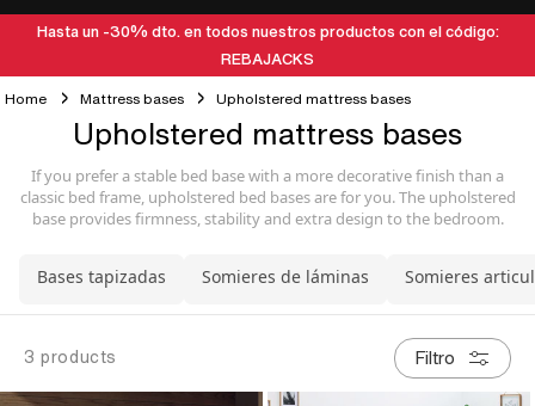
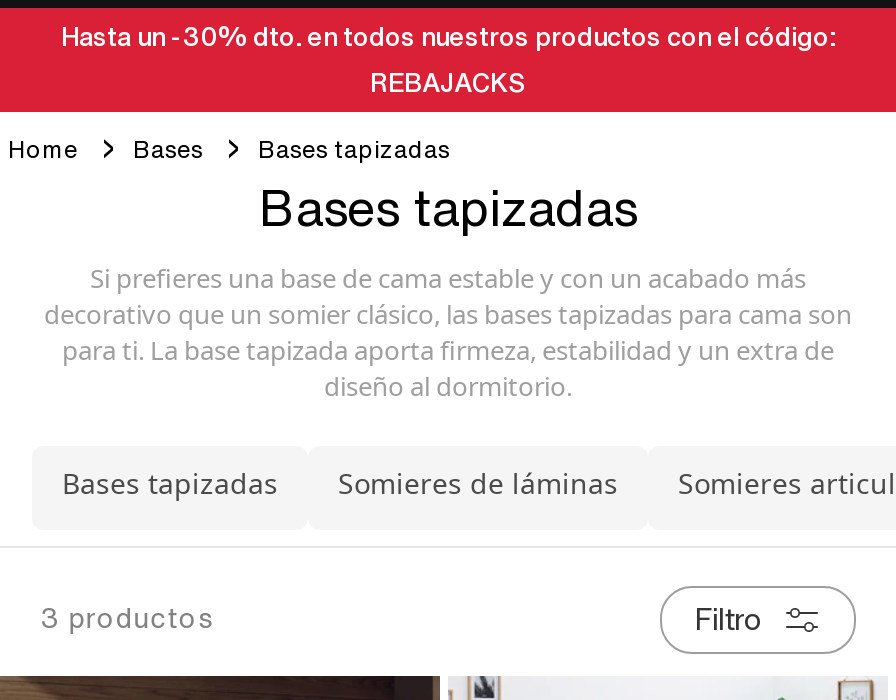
[73,91,462,148] Mattress bases | Upholstered mattress bases | Upholstered mattress bases -> [133,136,637,232] Bases | Bases tapizadas | Bases tapizadas
[20,165,515,229] If you prefer a stable bed base with a more decorative finish than a | classic bed frame, upholstered bed bases are for you. The upholstered | base provides firmness, stability and extra design to the bedroom. -> [44,260,852,404] Si prefieres una base de cama estable y con un acabado más | decorativo que un somier clásico, las bases tapizadas para cama son | para ti. La base tapizada aporta firmeza, estabilidad y un extra de | diseño al dormitorio.
[24,349,117,366] 3 products -> [40,605,215,633] 3 productos

